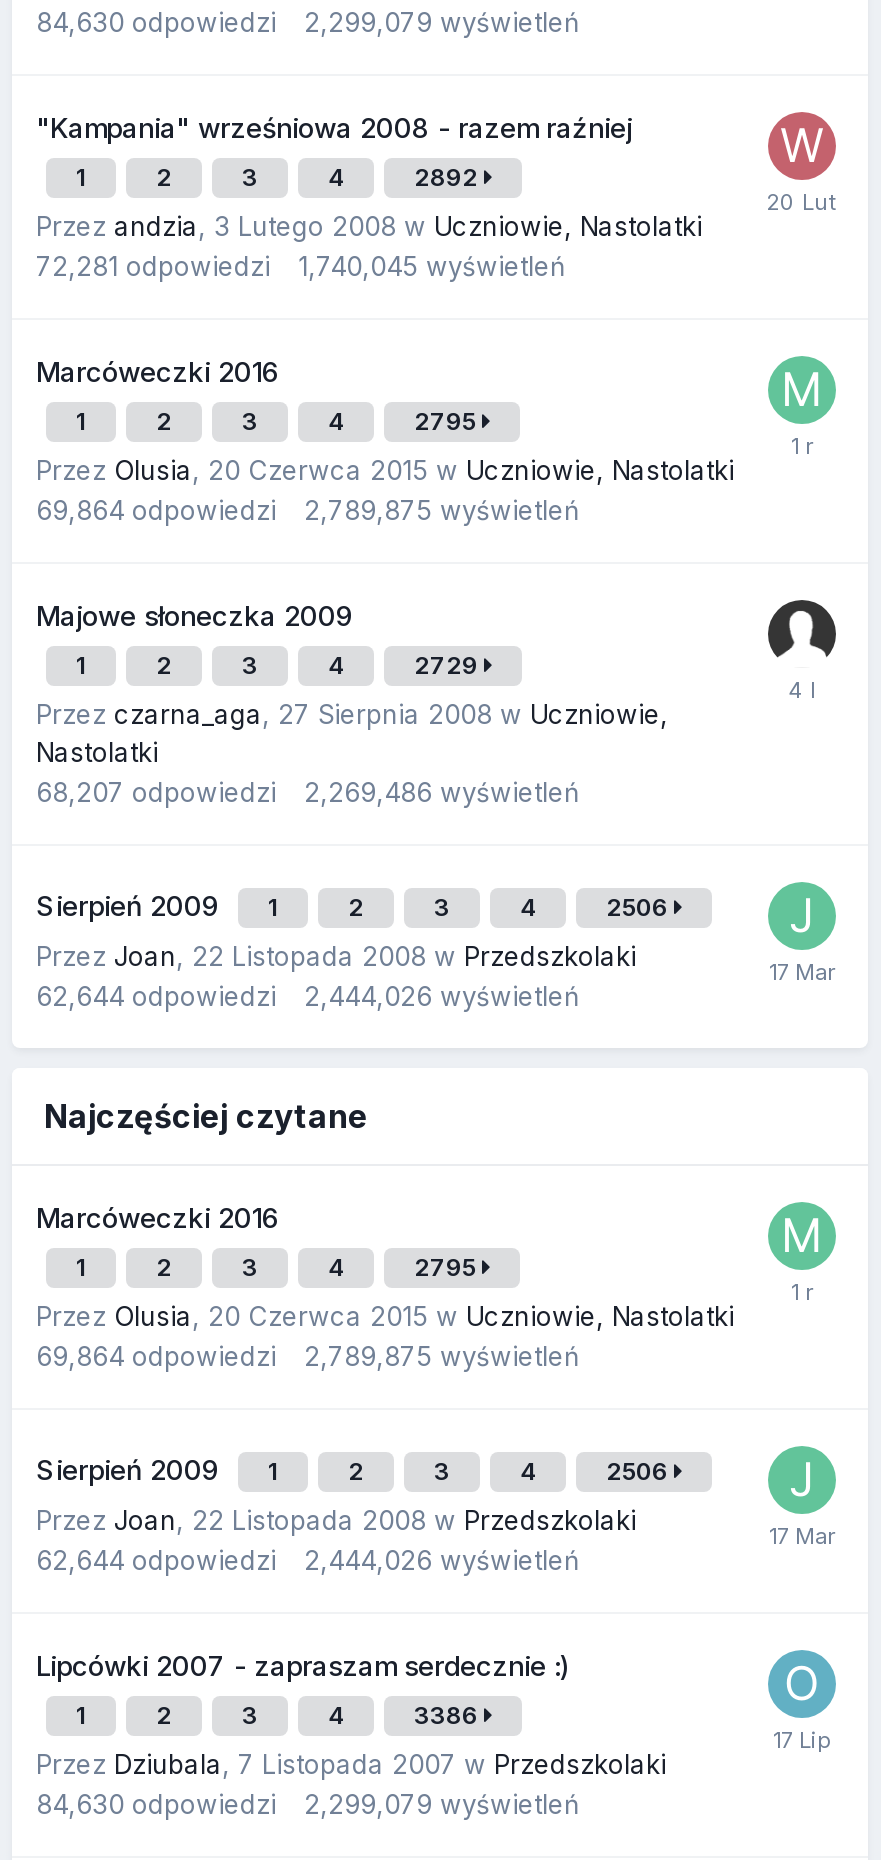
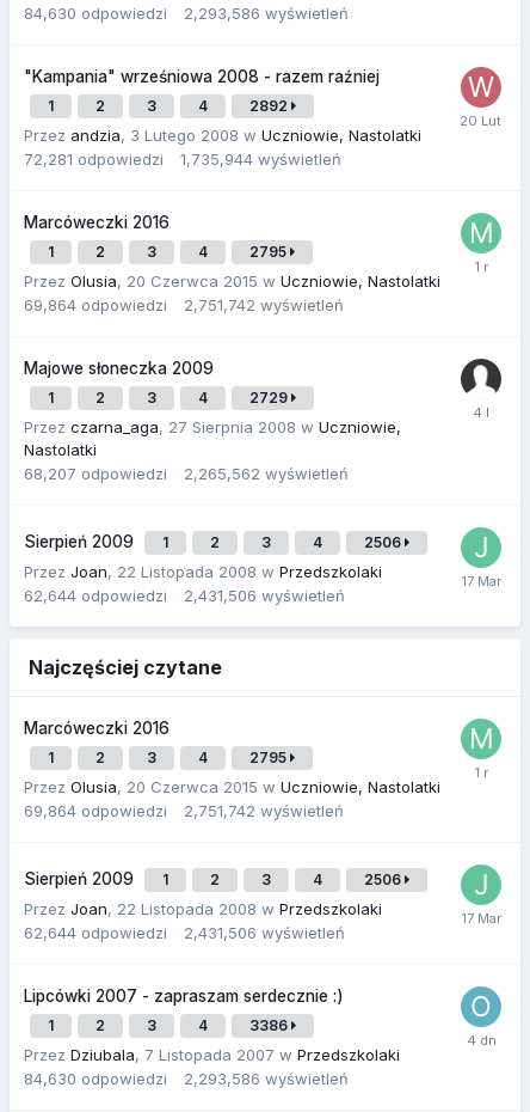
[36,6,580,38] 84,630 odpowiedzi 2,299,079 wyświetleń -> [24,4,349,23] 84,630 odpowiedzi 2,293,586 wyświetleń
[36,250,566,282] 72,281 odpowiedzi 1,740,045 wyświetleń -> [24,149,341,169] 72,281 odpowiedzi 1,735,944 wyświetleń
[36,494,580,526] 69,864 odpowiedzi 2,789,875 wyświetleń -> [24,295,344,314] 69,864 odpowiedzi 2,751,742 wyświetleń
[36,776,580,808] 68,207 odpowiedzi 2,269,486 wyświetleń -> [24,464,349,483] 68,207 odpowiedzi 2,265,562 wyświetleń
[36,980,580,1012] 62,644 odpowiedzi 2,444,026 wyświetleń -> [24,586,345,605] 62,644 odpowiedzi 2,431,506 wyświetleń
[36,1340,580,1372] 69,864 odpowiedzi 2,789,875 wyświetleń -> [24,801,344,820] 69,864 odpowiedzi 2,751,742 wyświetleń
[36,1544,580,1576] 62,644 odpowiedzi 2,444,026 wyświetleń -> [24,923,345,942] 62,644 odpowiedzi 2,431,506 wyświetleń
[36,1788,580,1820] 84,630 odpowiedzi 2,299,079 wyświetleń -> [24,1069,349,1088] 84,630 odpowiedzi 2,293,586 wyświetleń

